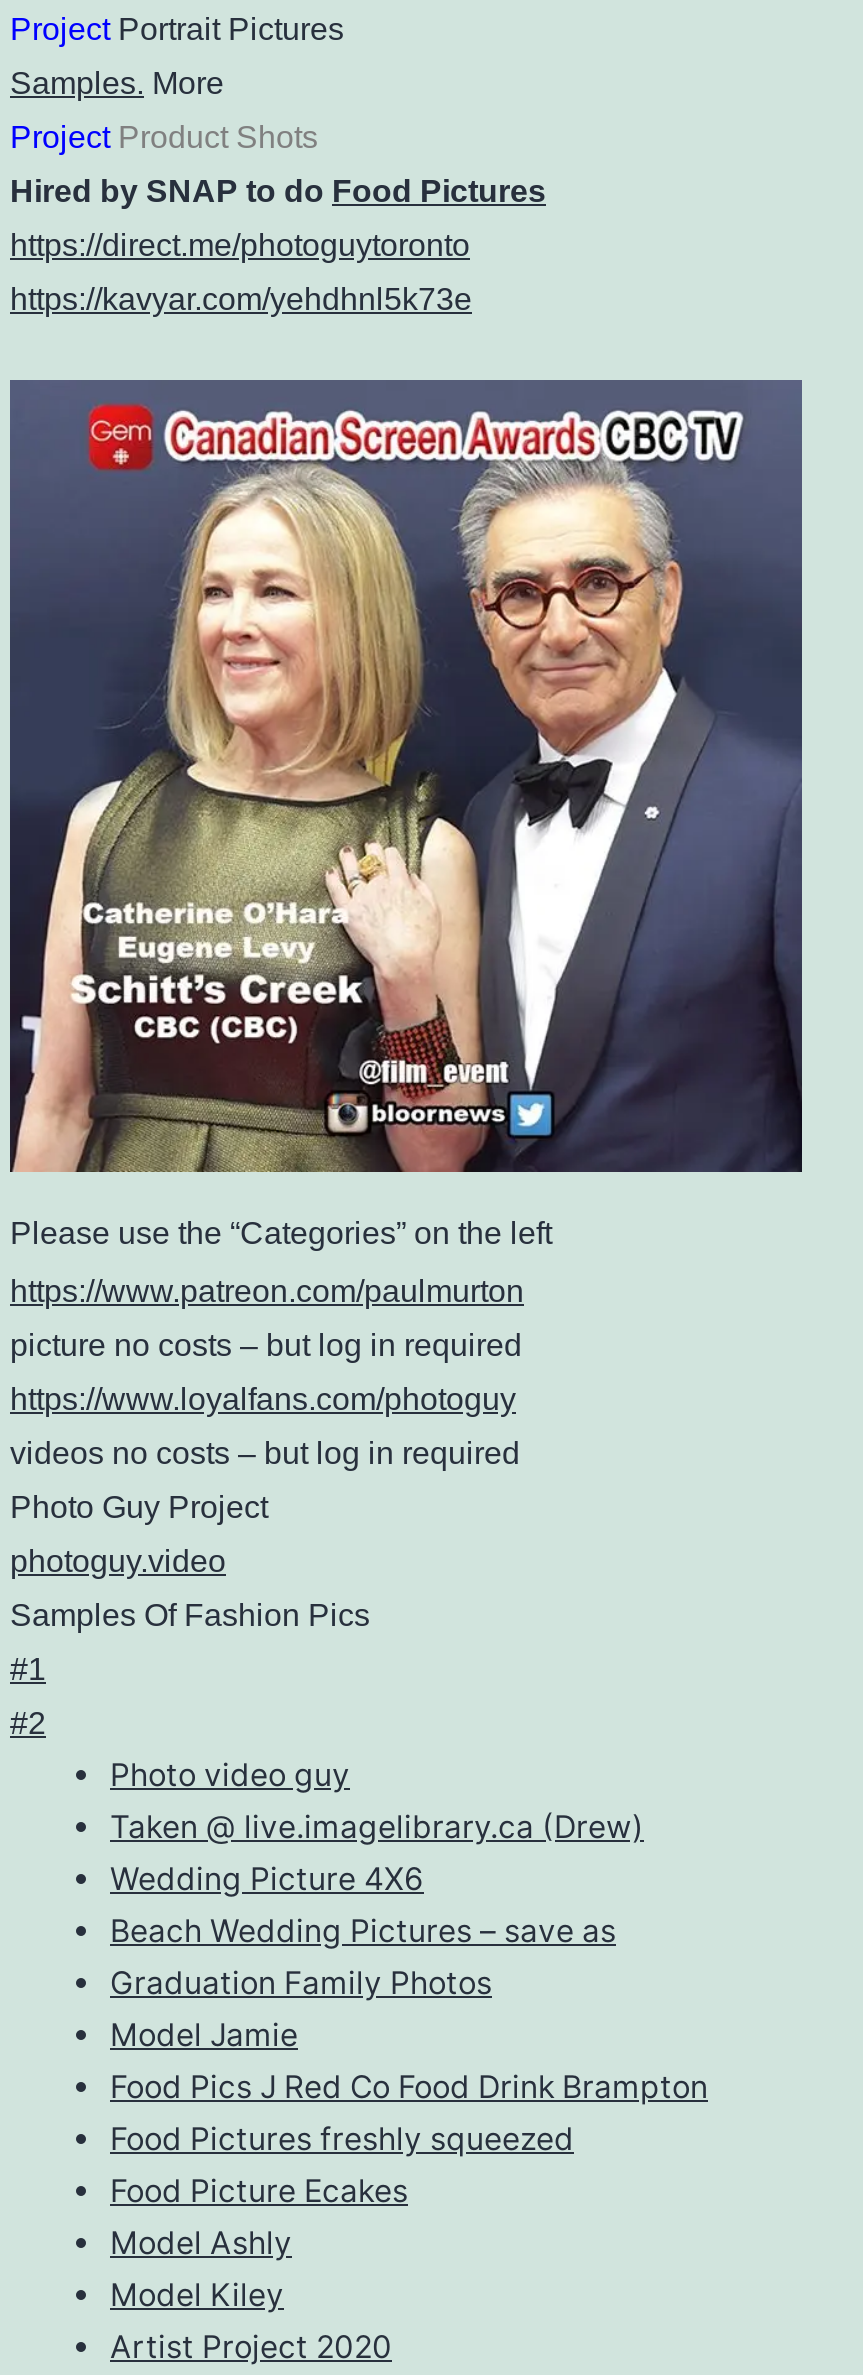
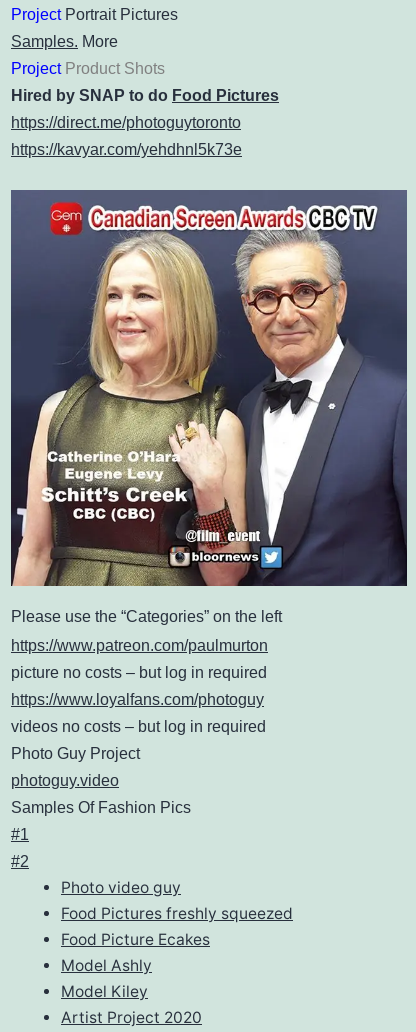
[110,1808,708,2106] Taken @ live.imagelibrary.ca (Drew) | Wedding Picture 4X6 | Beach Wedding Pictures – save as | Graduation Family Photos | Model Jamie | Food Pics J Red Co Food Drink Brampton -> none

